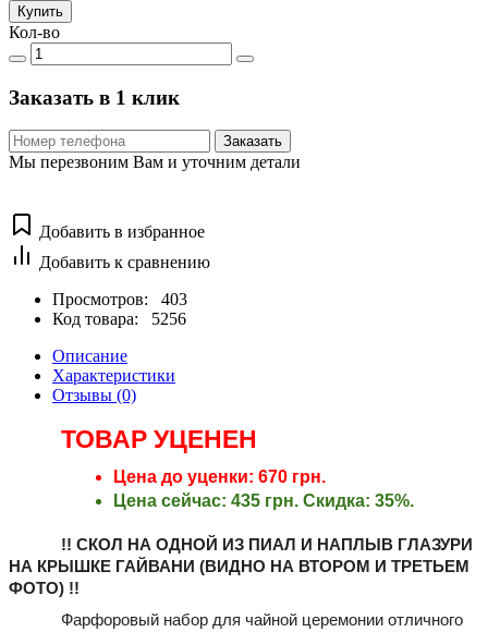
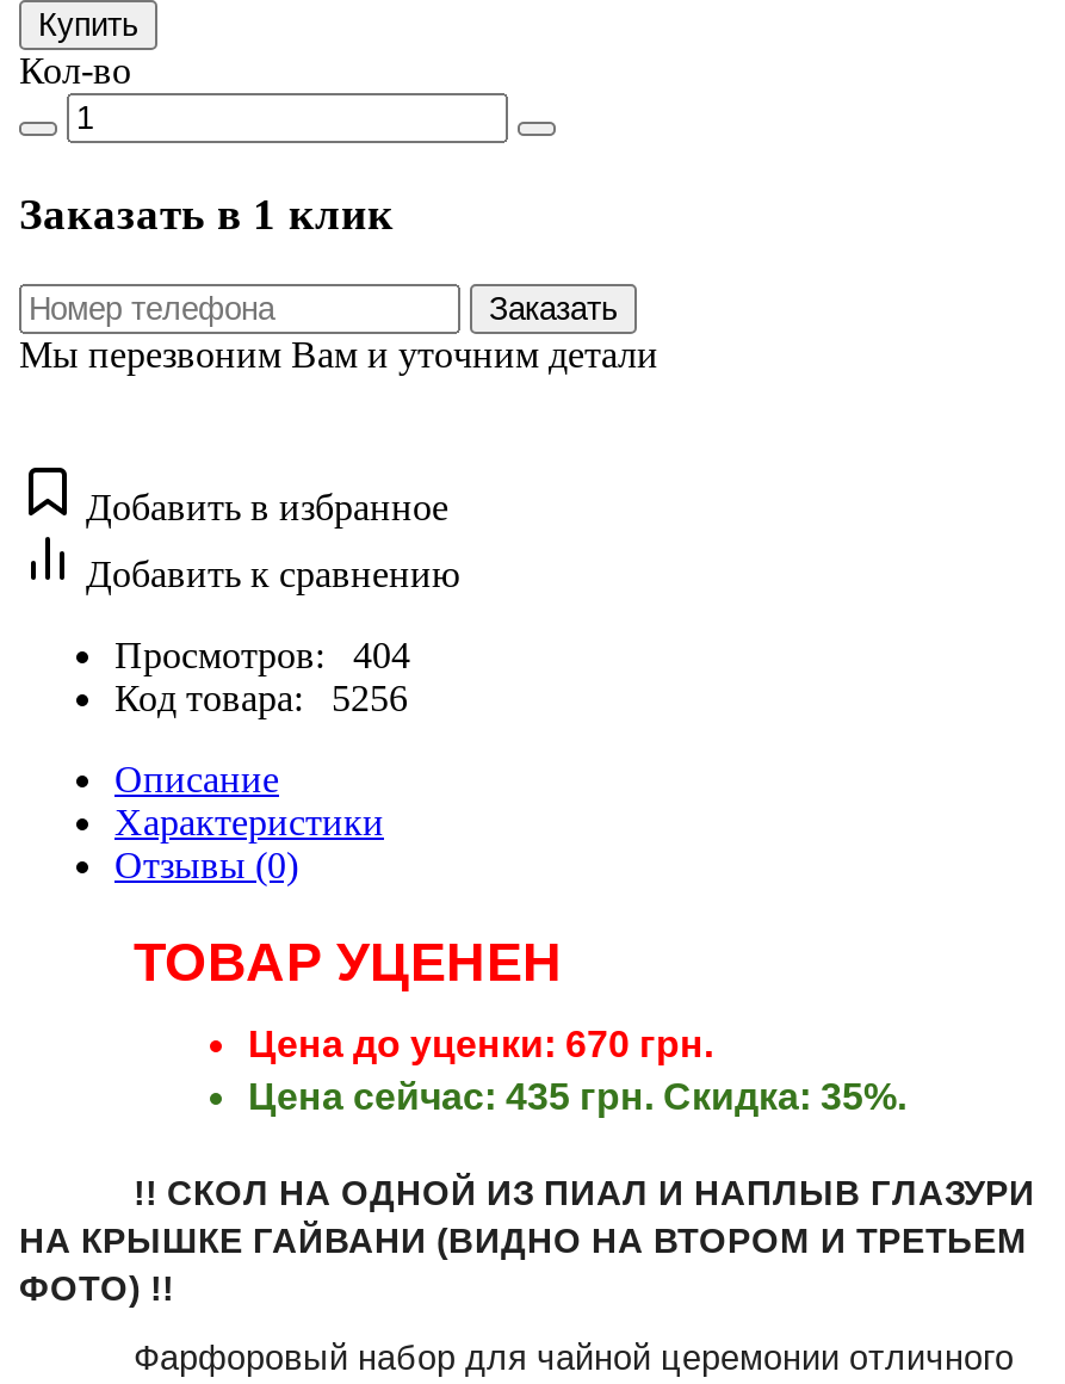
[52,290,187,309] Просмотров: 403 -> [114,635,410,676] Просмотров: 404

